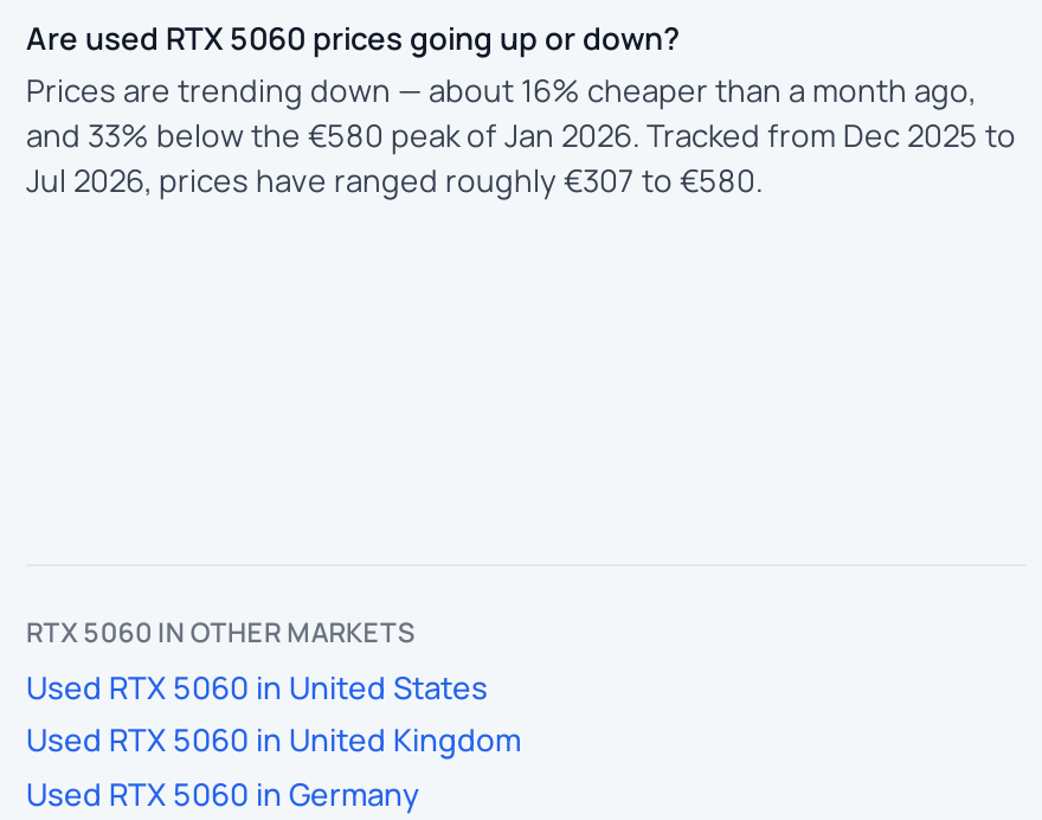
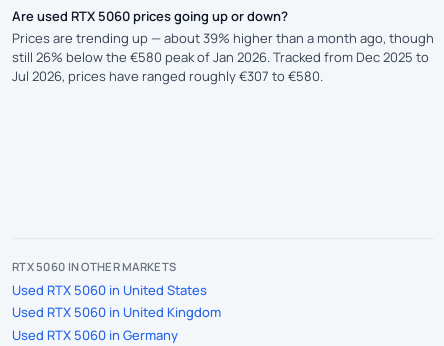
[26,69,1016,156] Prices are trending down — about 16% cheaper than a month ago, | and 33% below the €580 peak of Jan 2026. Tracked from Dec 2025 to -> [12,29,434,66] Prices are trending up — about 39% higher than a month ago, though | still 26% below the €580 peak of Jan 2026. Tracked from Dec 2025 to

